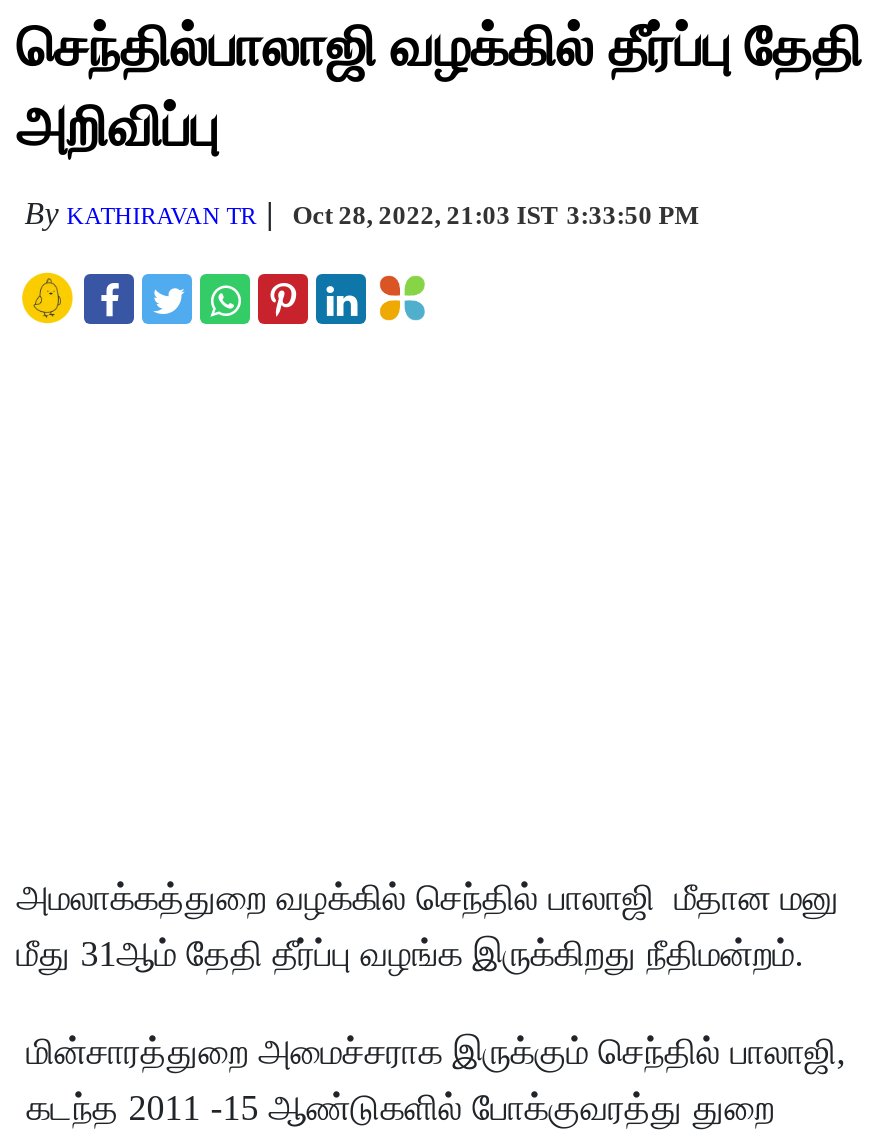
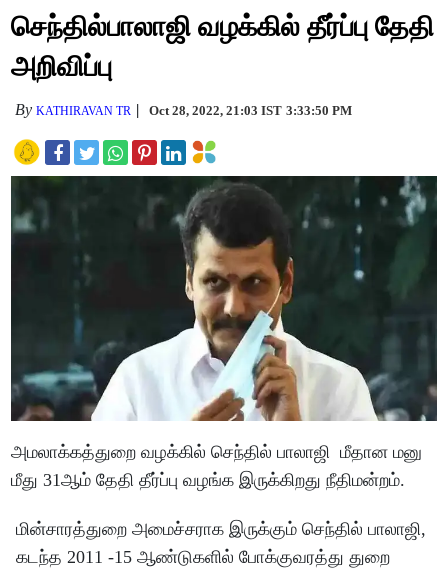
none -> [10,175,438,422] [image]

